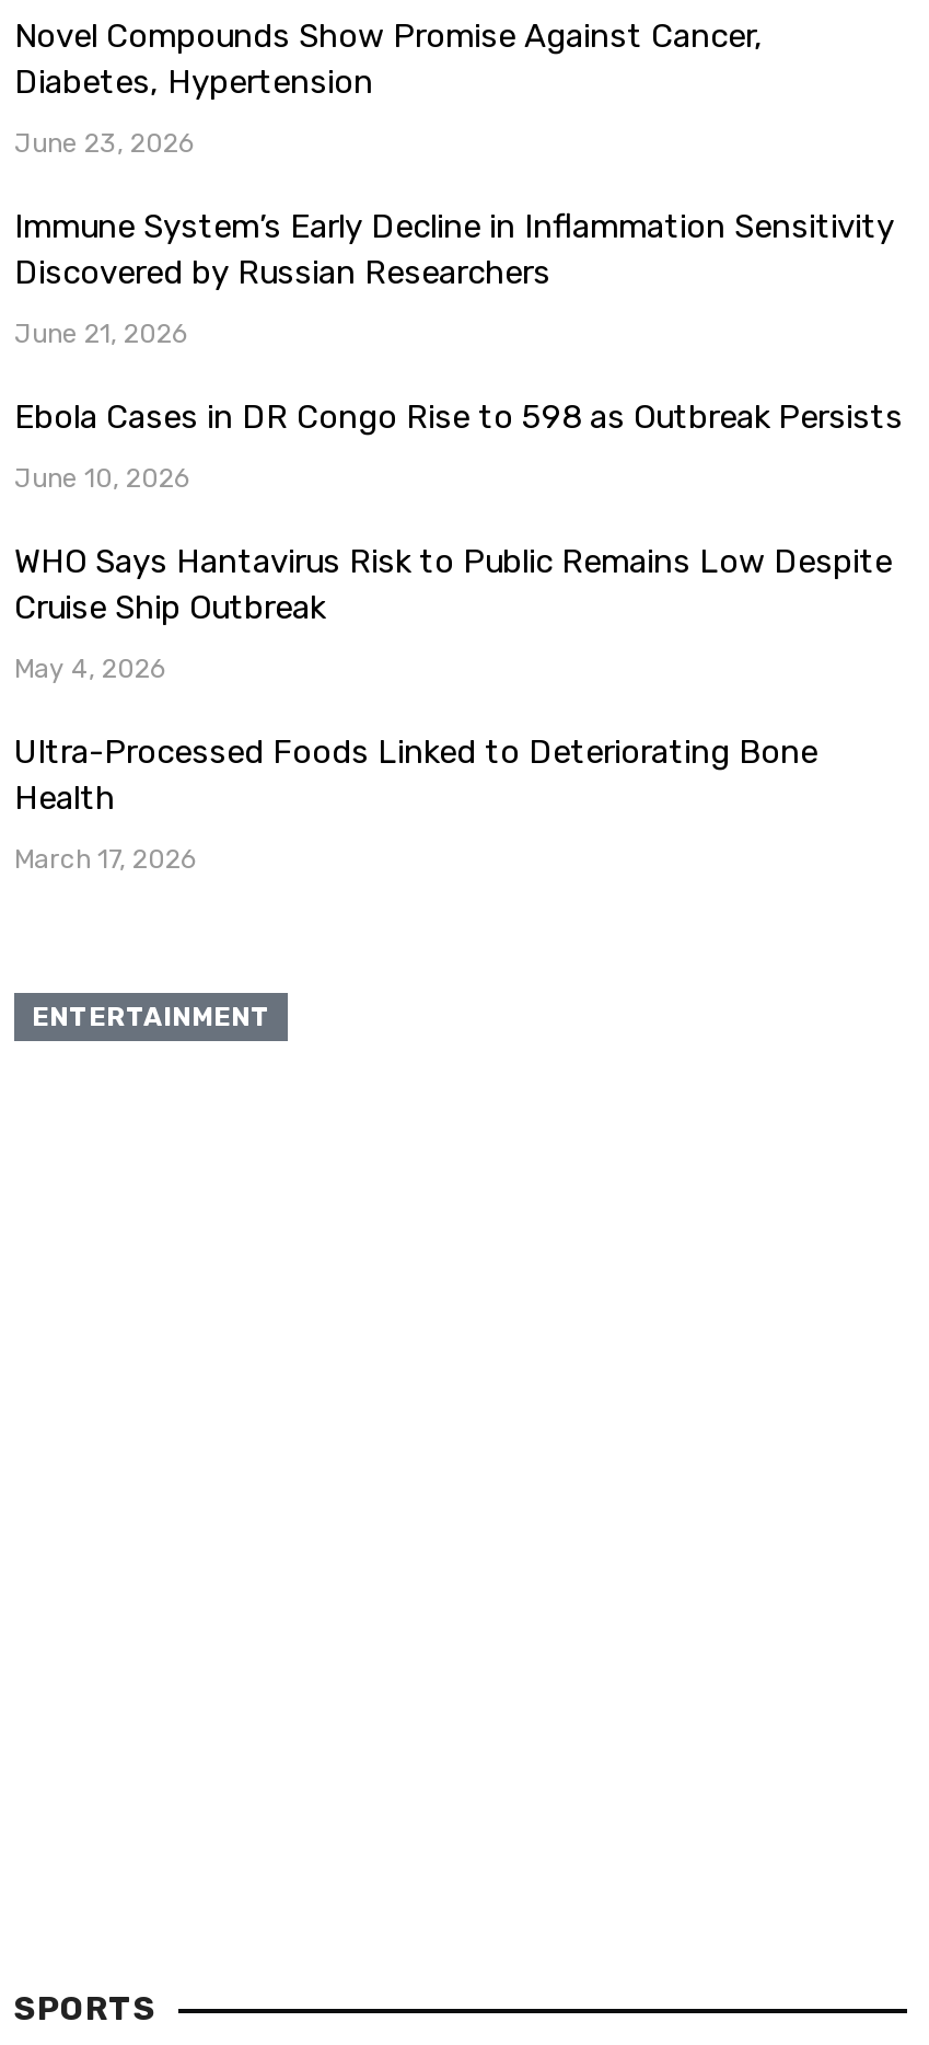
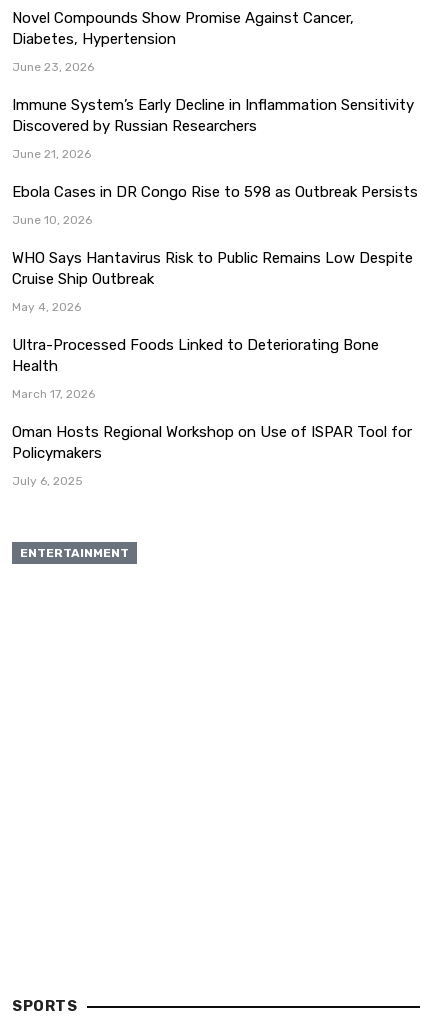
none -> [12,423,412,488] Oman Hosts Regional Workshop on Use of ISPAR Tool for | Policymakers | July 6, 2025

